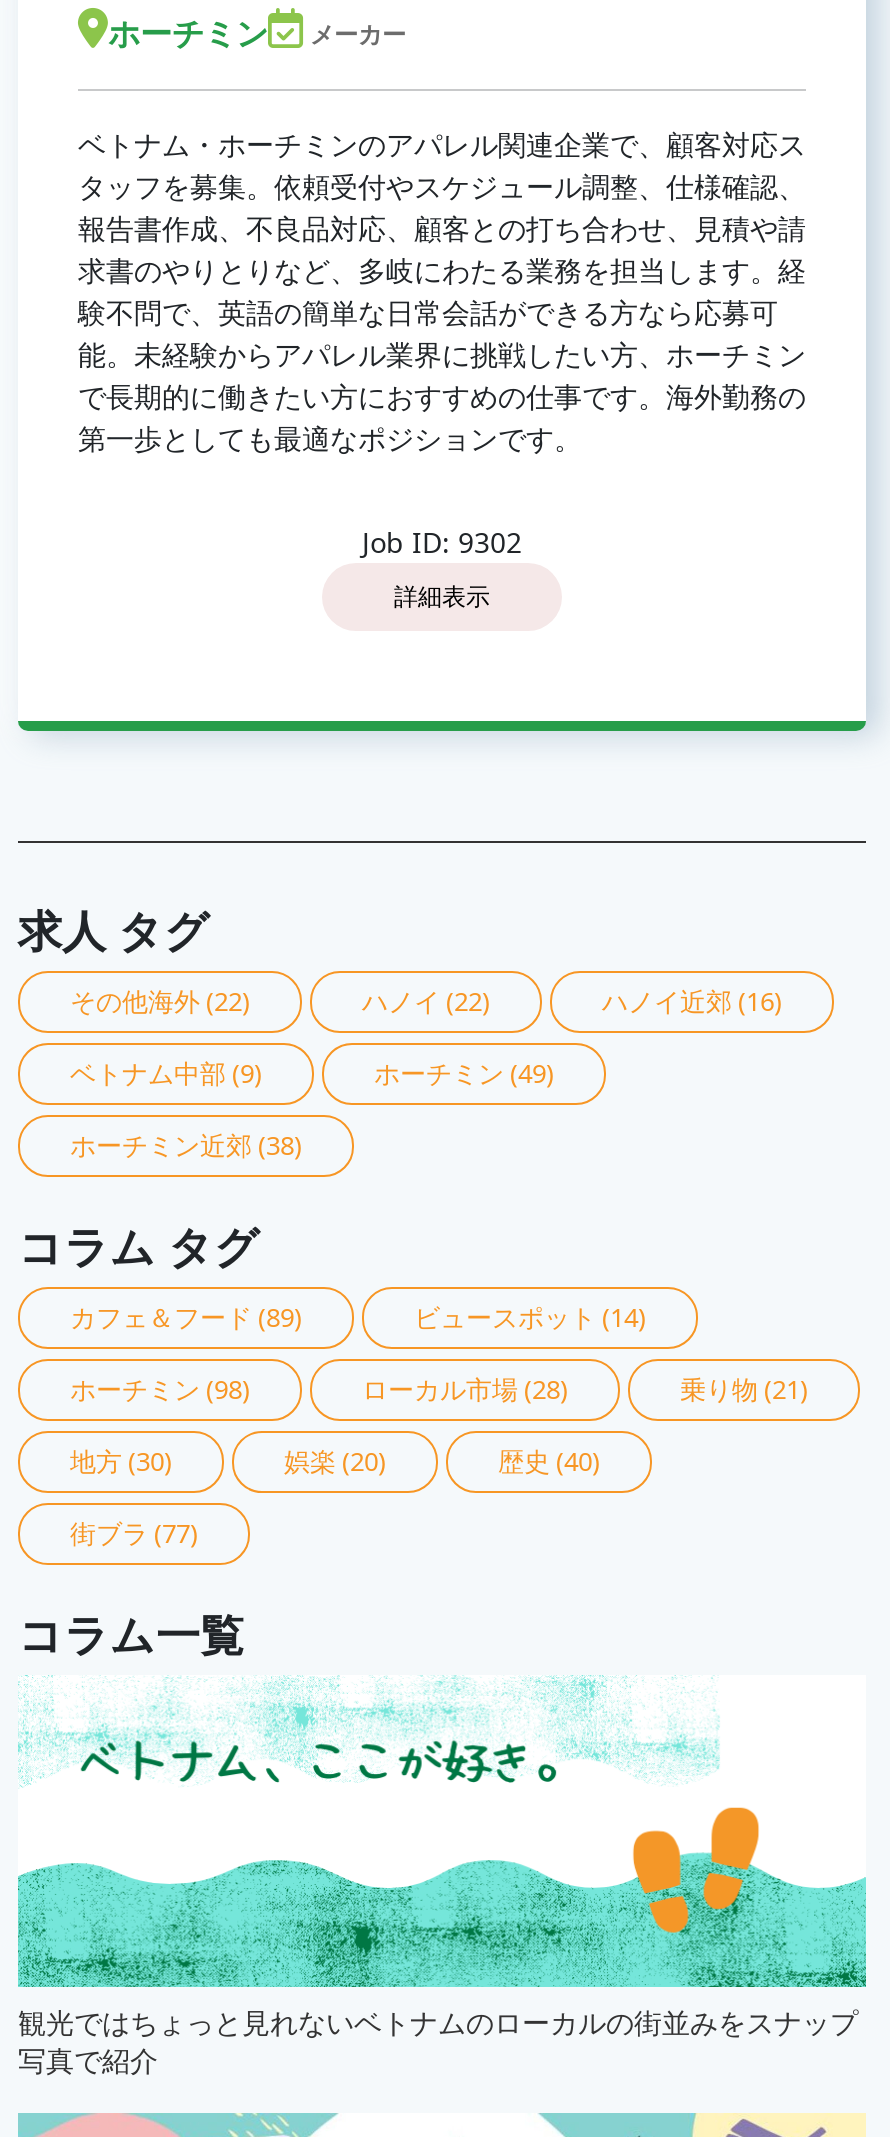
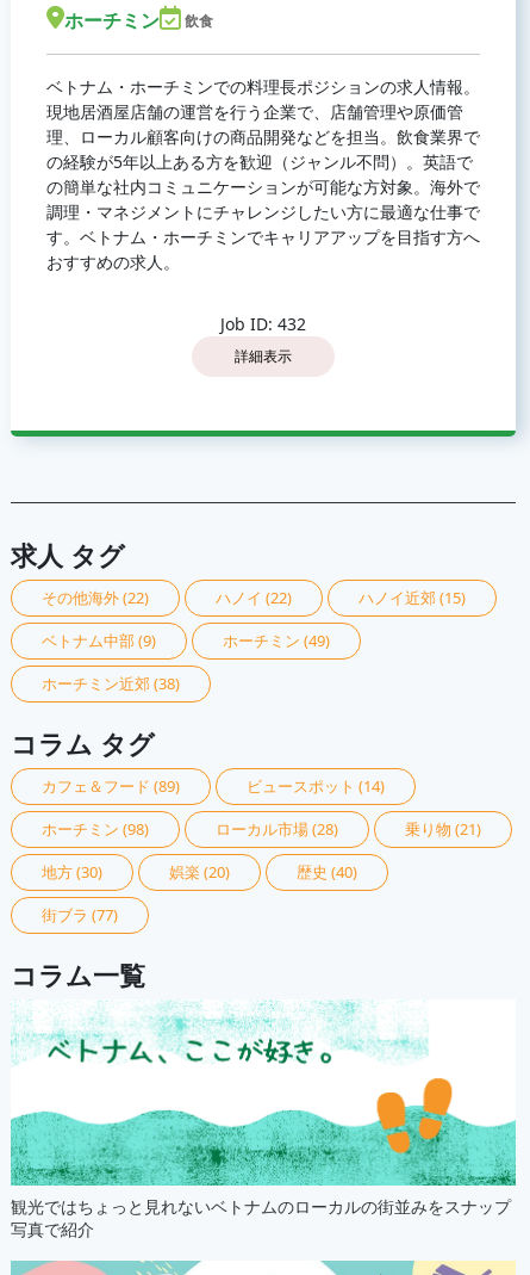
[304,16,406,50] メーカー -> [181,10,213,30] 飲食
[78,124,806,456] ベトナム・ホーチミンのアパレル関連企業で、顧客対応ス | タッフを募集。依頼受付やスケジュール調整、仕様確認、 | 報告書作成、不良品対応、顧客との打ち合わせ、見積や請 | 求書のやりとりなど、多岐にわたる業務を担当します。経 | 験不問で、英語の簡単な日常会話ができる方なら応募可 | 能。未経験からアパレル業界に挑戦したい方、ホーチミン | で長期的に働きたい方におすすめの仕事です。海外勤務の | 第一歩としても最適なポジションです。 -> [46,75,480,273] ベトナム・ホーチミンでの料理長ポジションの求人情報。 | 現地居酒屋店舗の運営を行う企業で、店舗管理や原価管 | 理、ローカル顧客向けの商品開発などを担当。飲食業界で | の経験が5年以上ある方を歓迎（ジャンル不問）。英語で | の簡単な社内コミュニケーションが可能な方対象。海外で | 調理・マネジメントにチャレンジしたい方に最適な仕事で | す。ベトナム・ホーチミンでキャリアアップを目指す方へ | おすすめの求人。
[362,522,522,560] Job ID: 9302 -> [220,312,306,335] Job ID: 432
[602,982,782,1018] ハノイ近郊(16) -> [358,586,466,608] ハノイ近郊(15)

